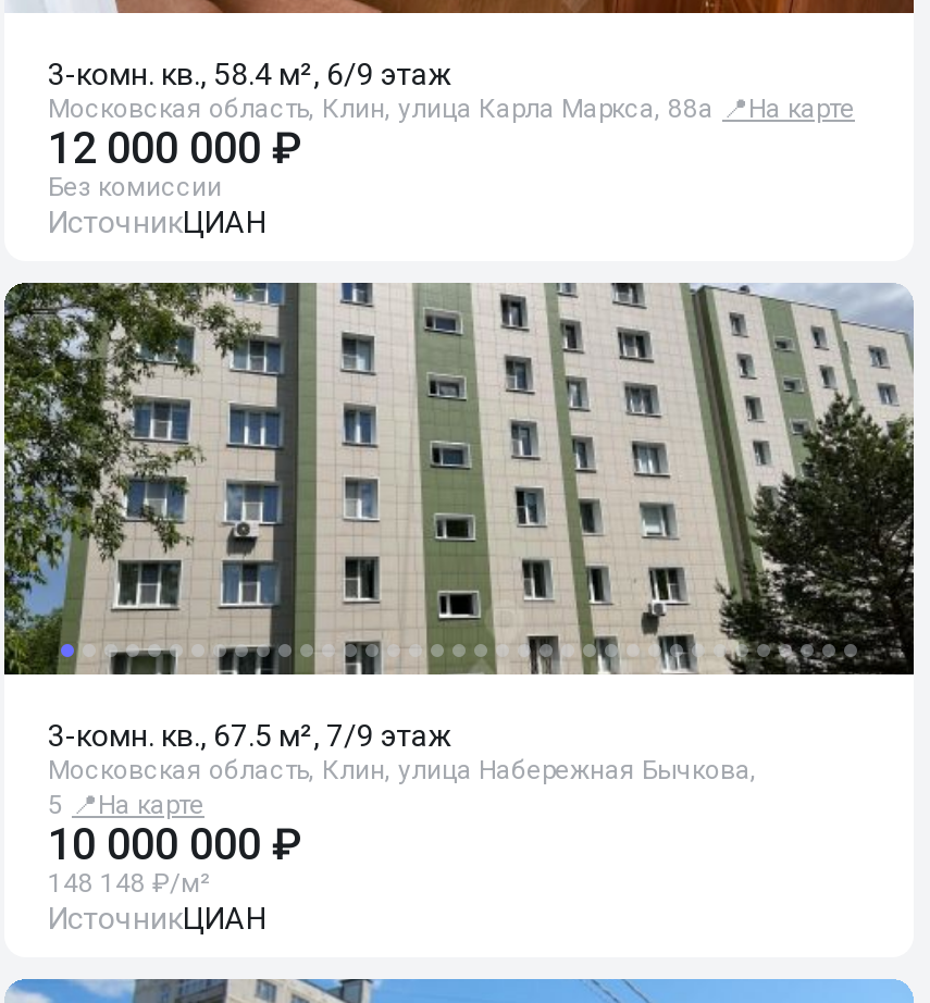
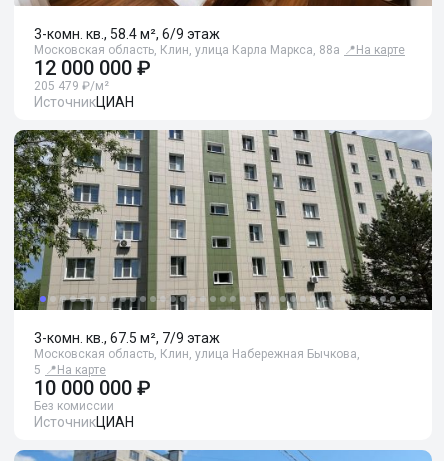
moved [48,172,222,202] -> [34,399,114,413]: Без комиссии
none -> [34,79,109,93] 205 479 ₽/м²
[48,868,211,899] 148 148 ₽/м² -> none

